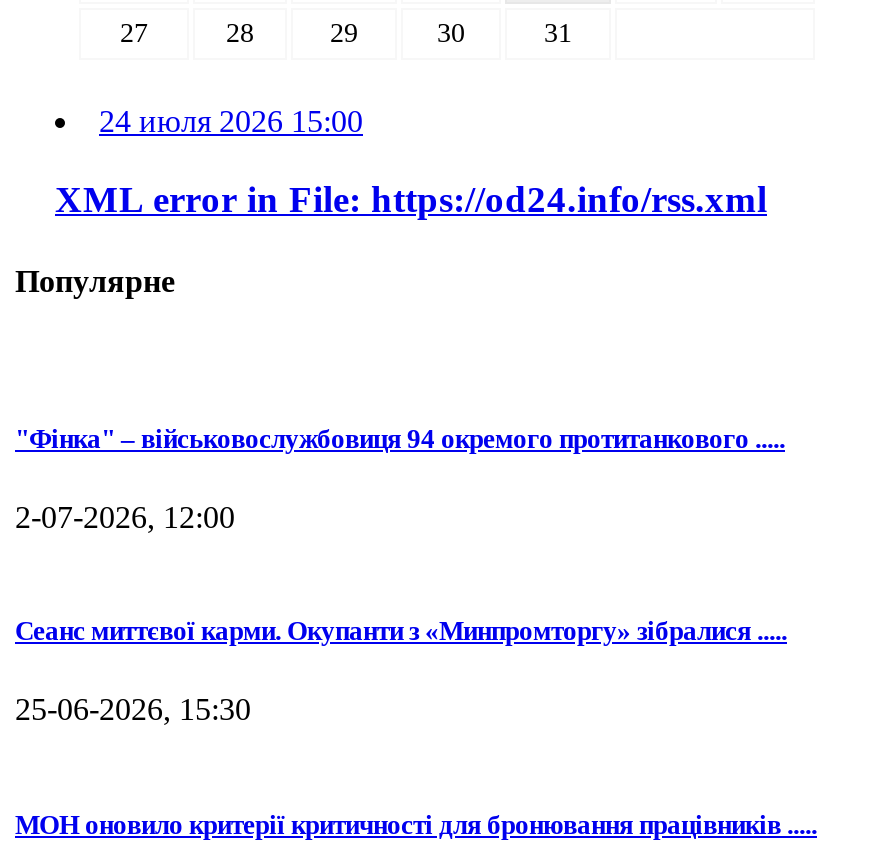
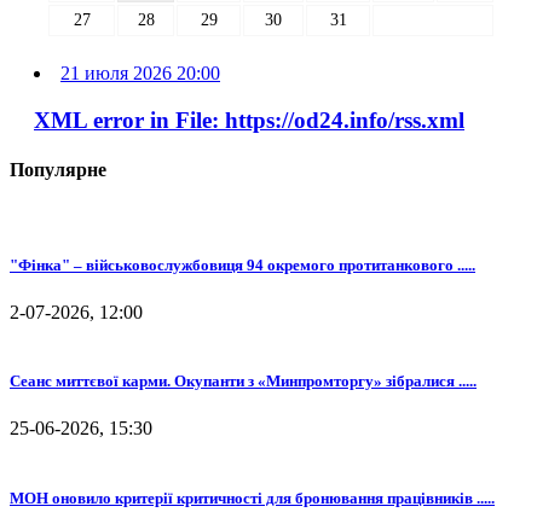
[99,105,363,139] 24 июля 2026 15:00 -> [60,63,220,84] 21 июля 2026 20:00

